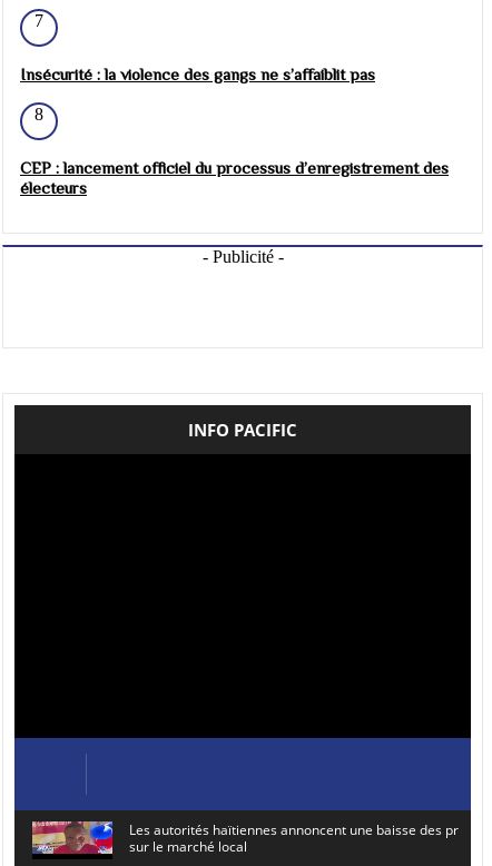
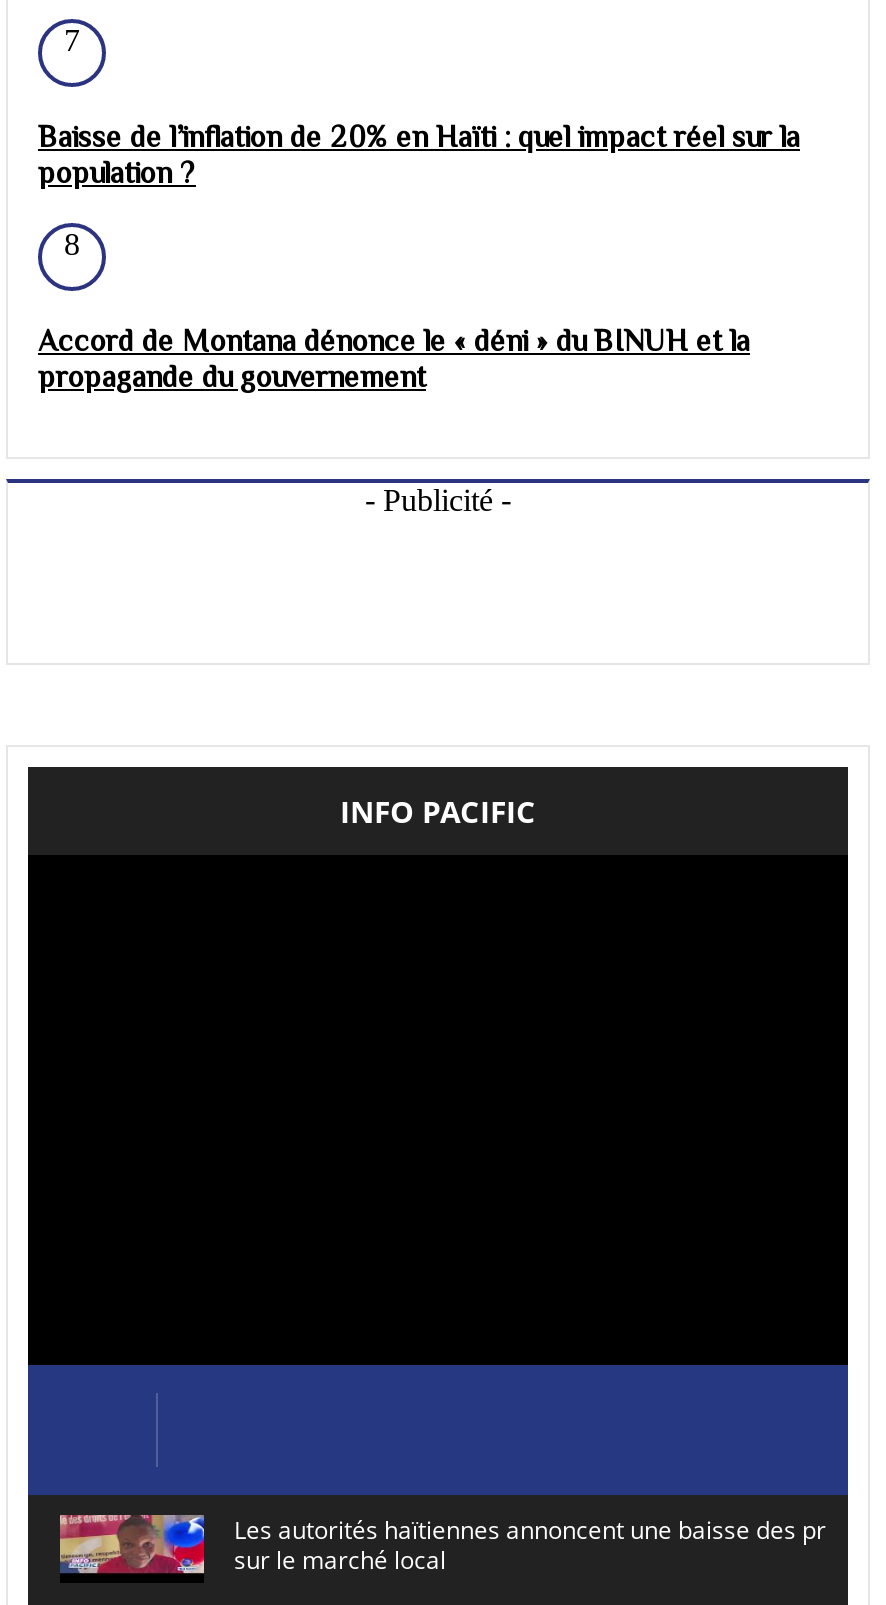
[20,65,375,84] Insécurité : la violence des gangs ne s’affaiblit pas -> [38,119,800,189] Baisse de l’inflation de 20% en Haïti : quel impact réel sur la | population ?
[20,158,449,197] CEP : lancement officiel du processus d’enregistrement des | électeurs -> [38,323,750,393] Accord de Montana dénonce le « déni » du BINUH et la | propagande du gouvernement

